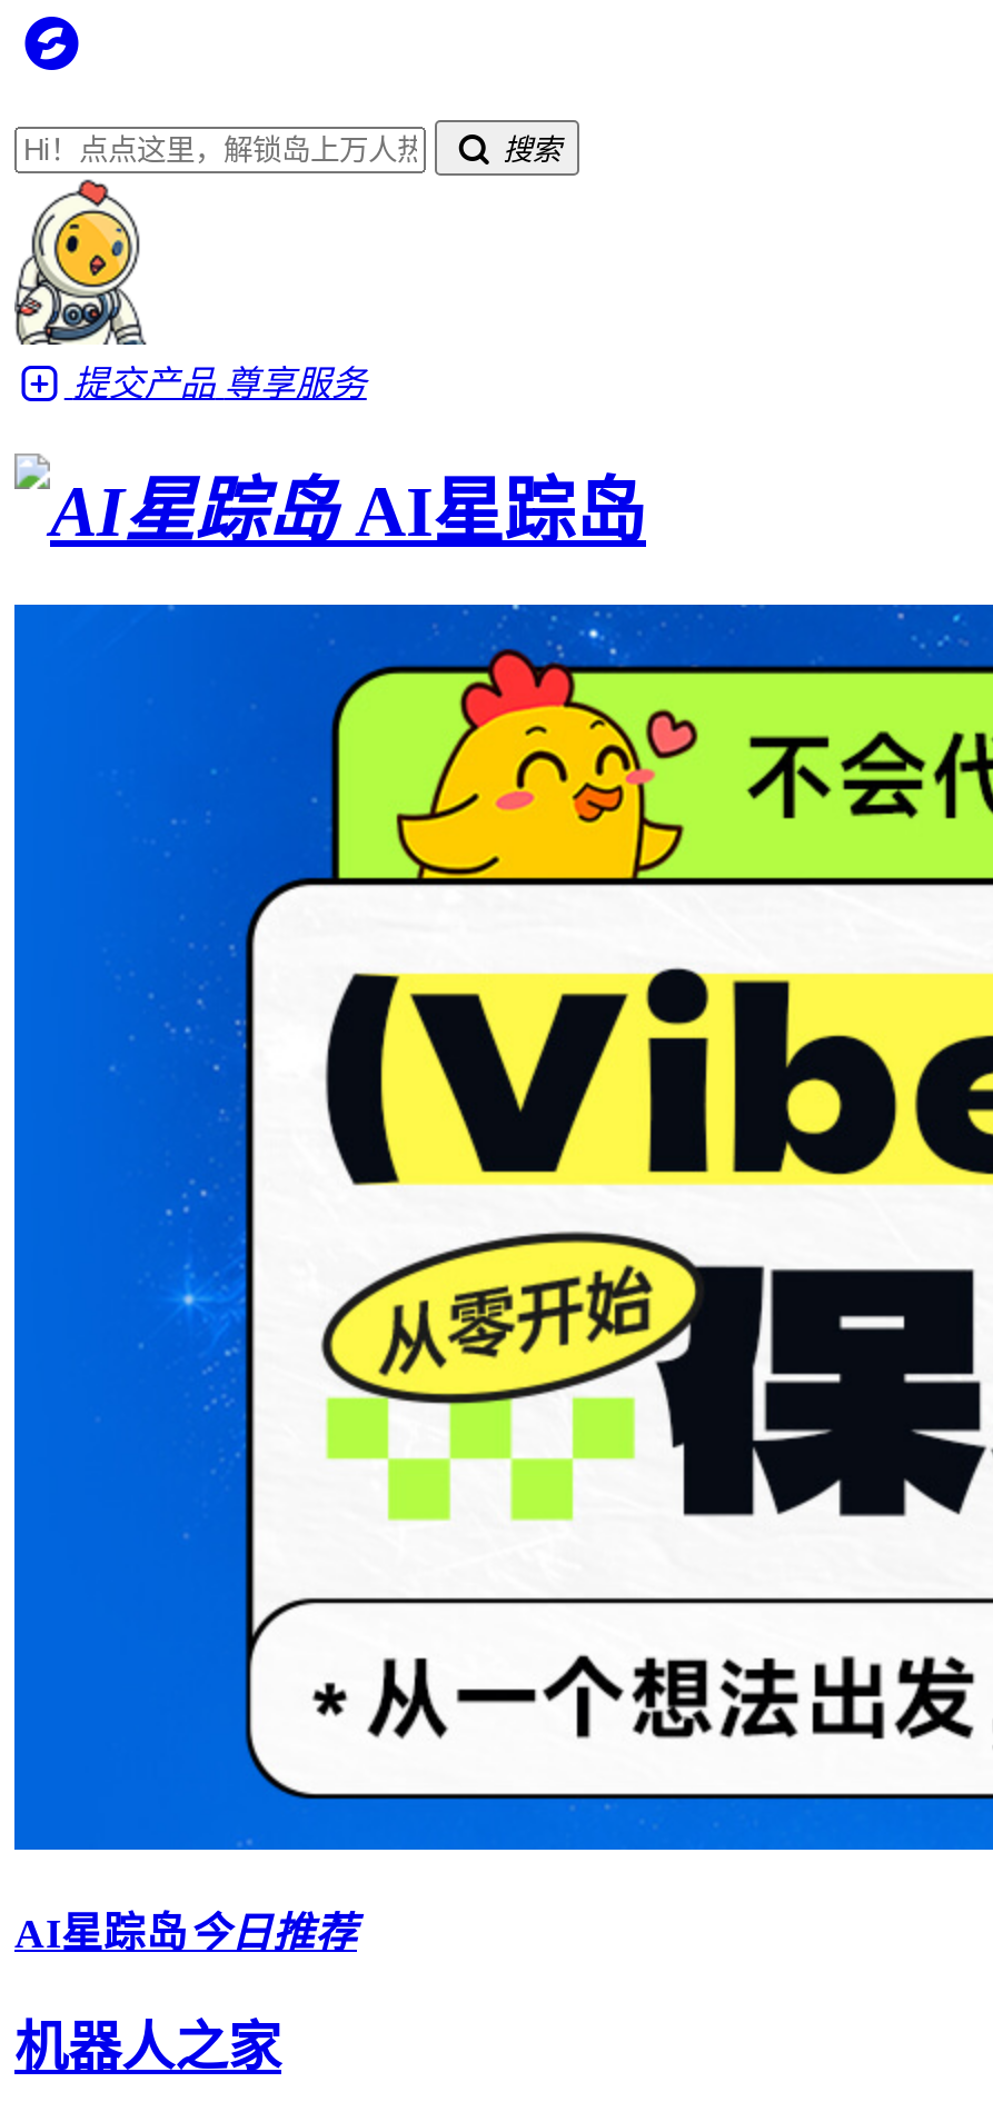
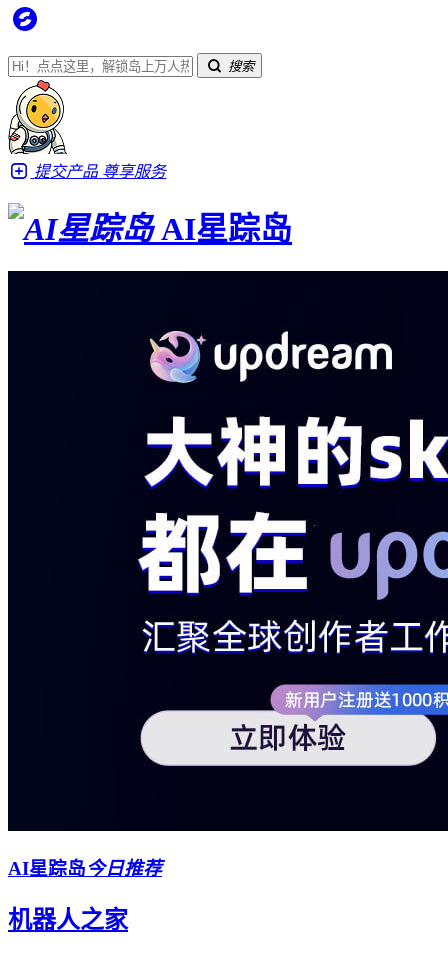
[12,602,986,1852] [image] -> [7,270,445,832] [image]

